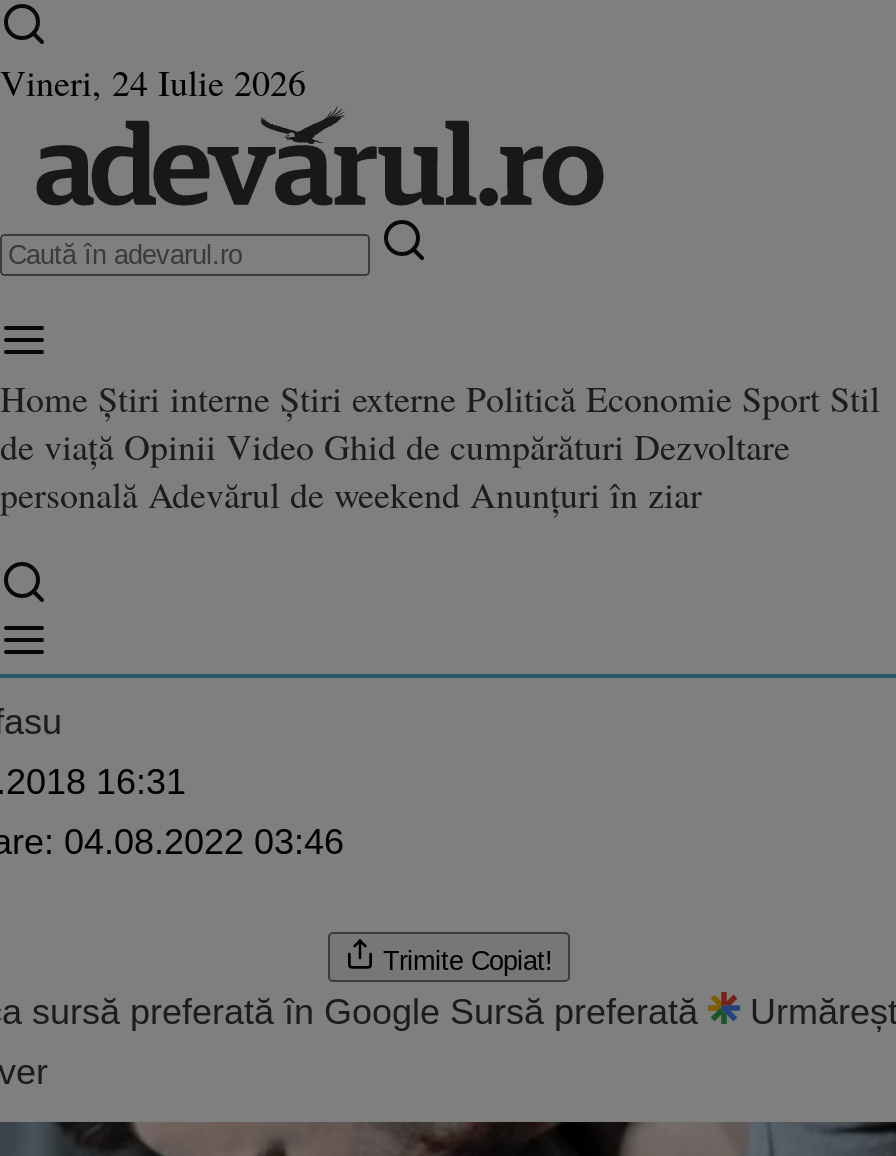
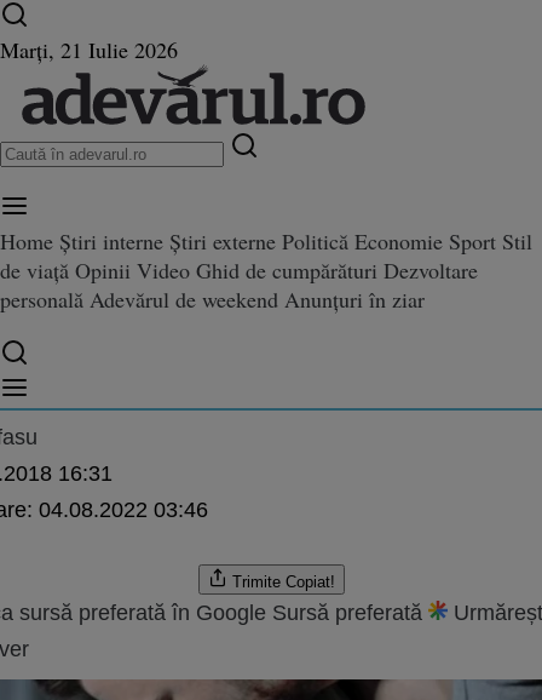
[0,58,306,106] Vineri, 24 Iulie 2026 -> [0,35,178,64] Marți, 21 Iulie 2026

